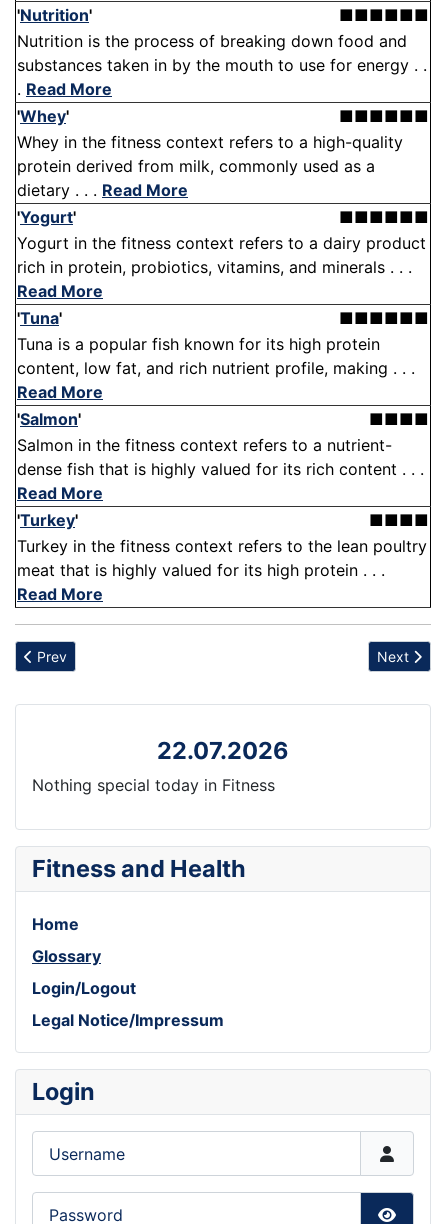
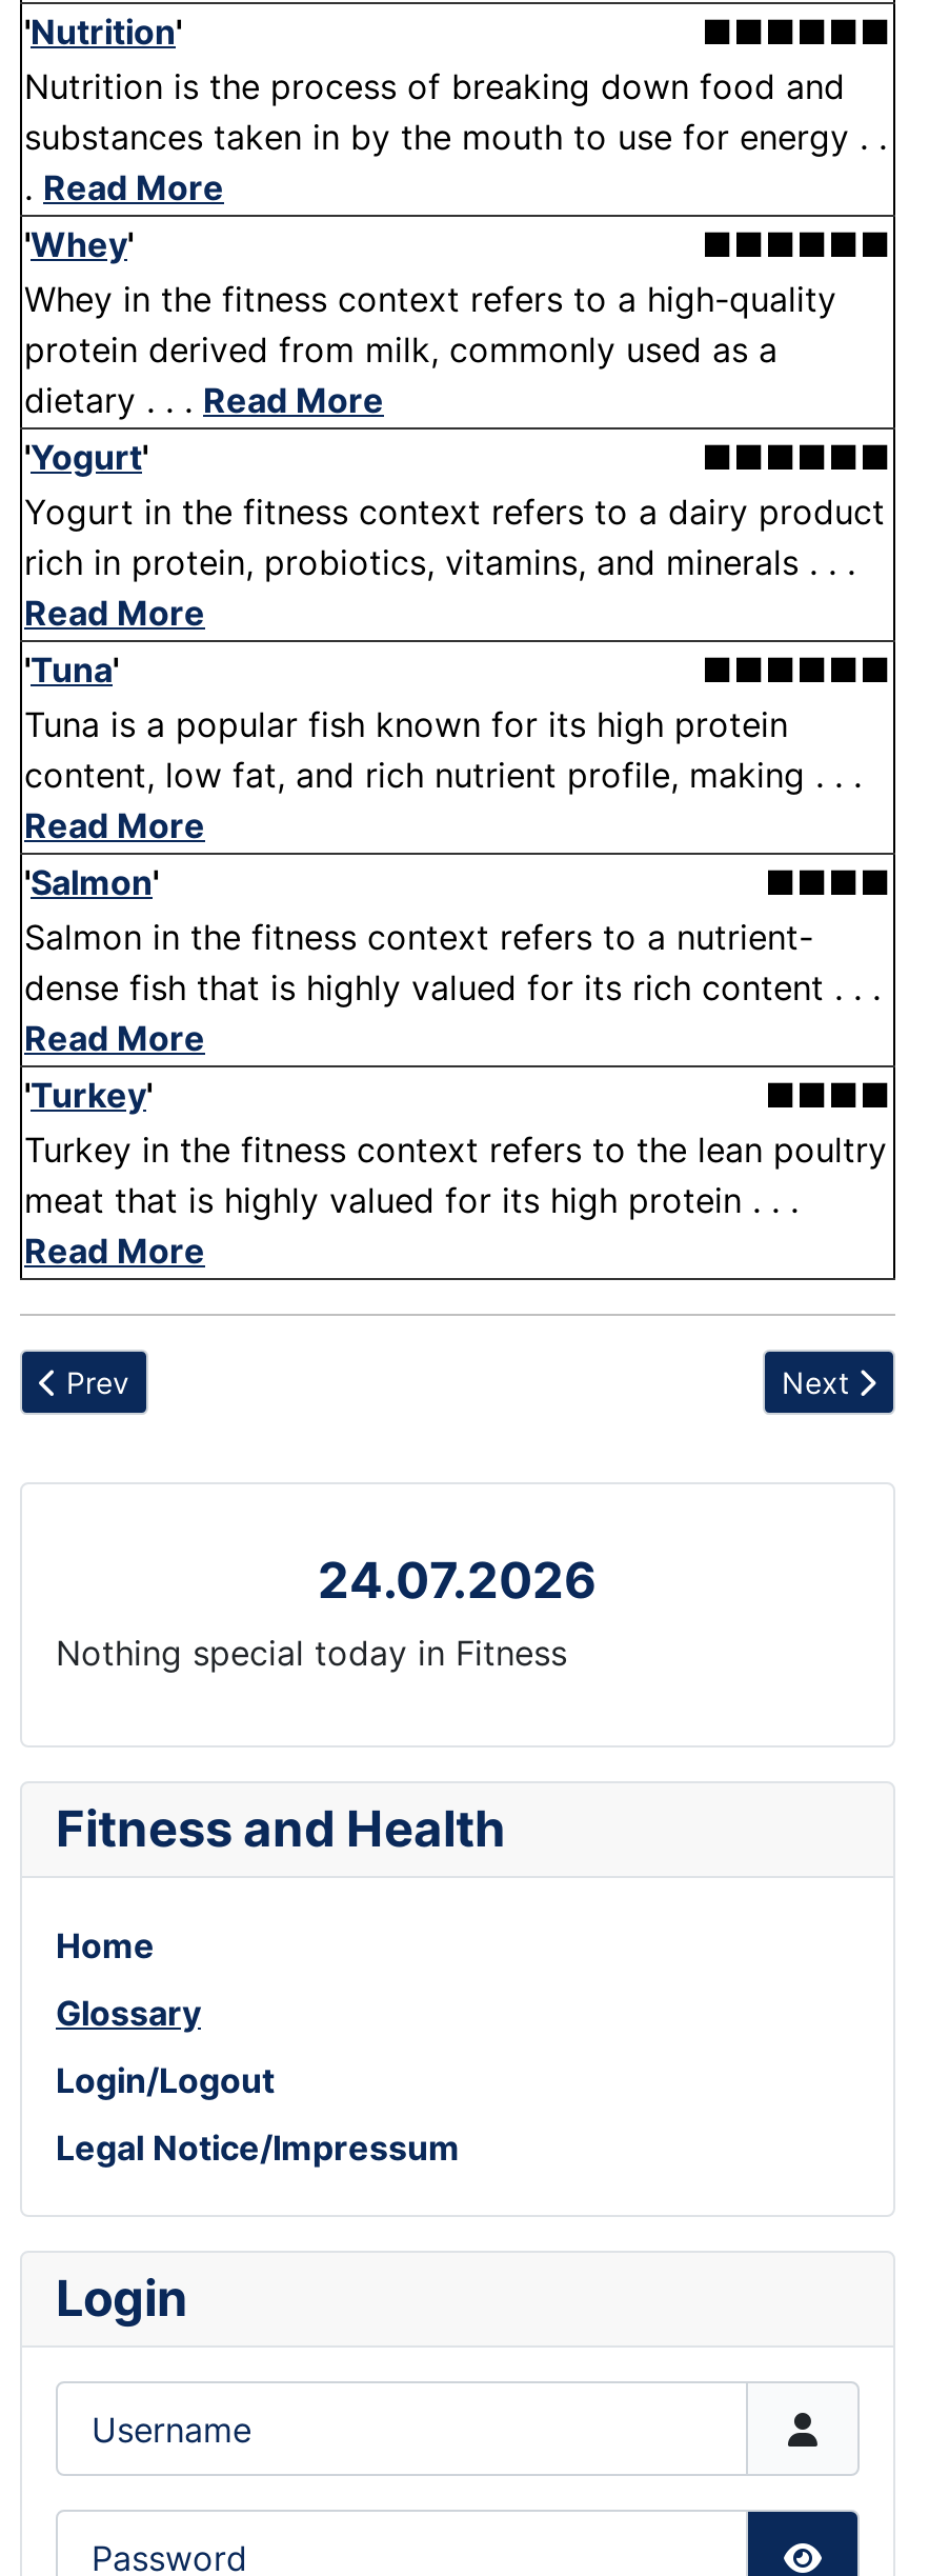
[157,736,289,765] 22.07.2026 -> [318,1550,598,1611] 24.07.2026

